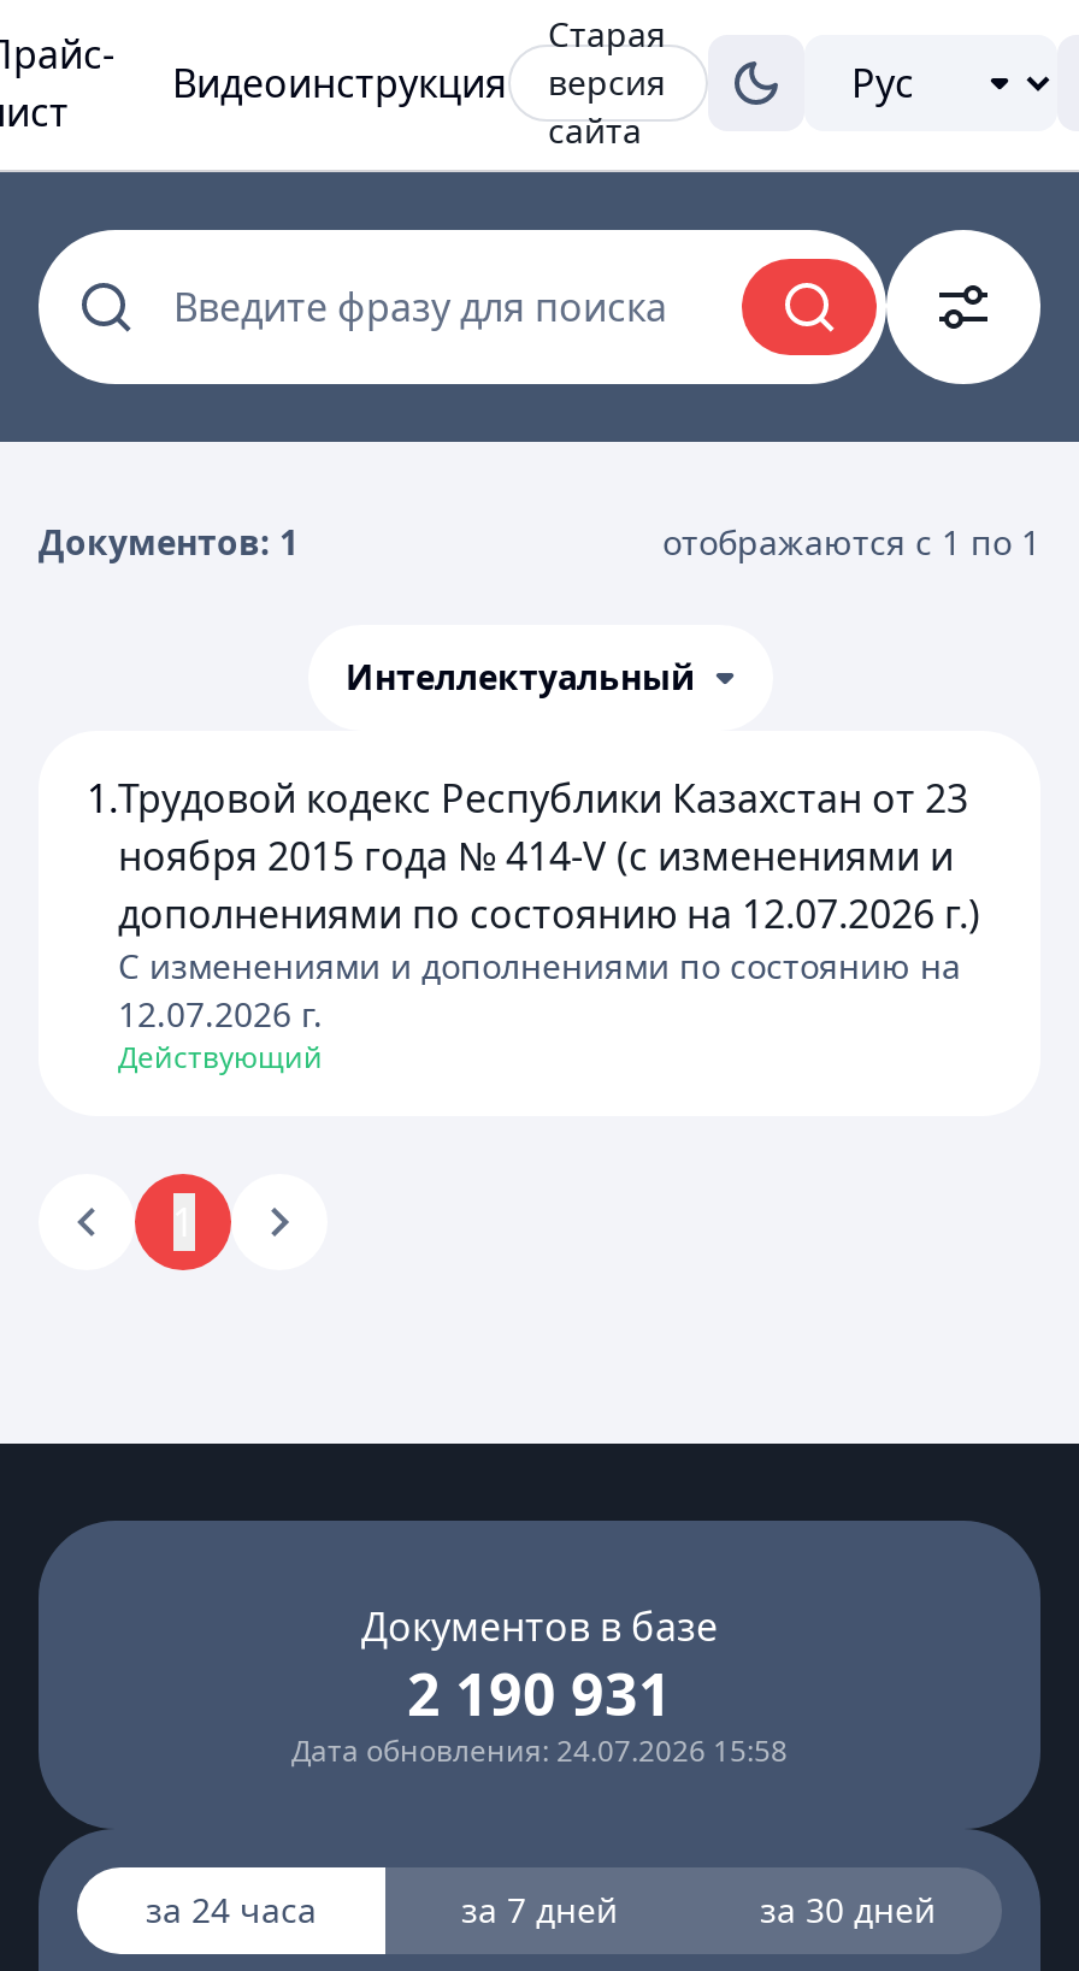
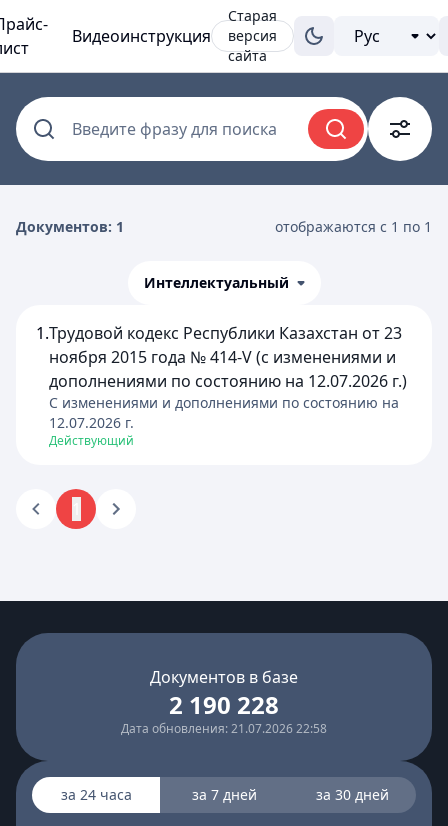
[407,1653,672,1733] 2 190 931 -> [169,688,279,721] 2 190 228
[291,1730,788,1771] Дата обновления: 24.07.2026 15:58 -> [121,720,327,737] Дата обновления: 21.07.2026 22:58

